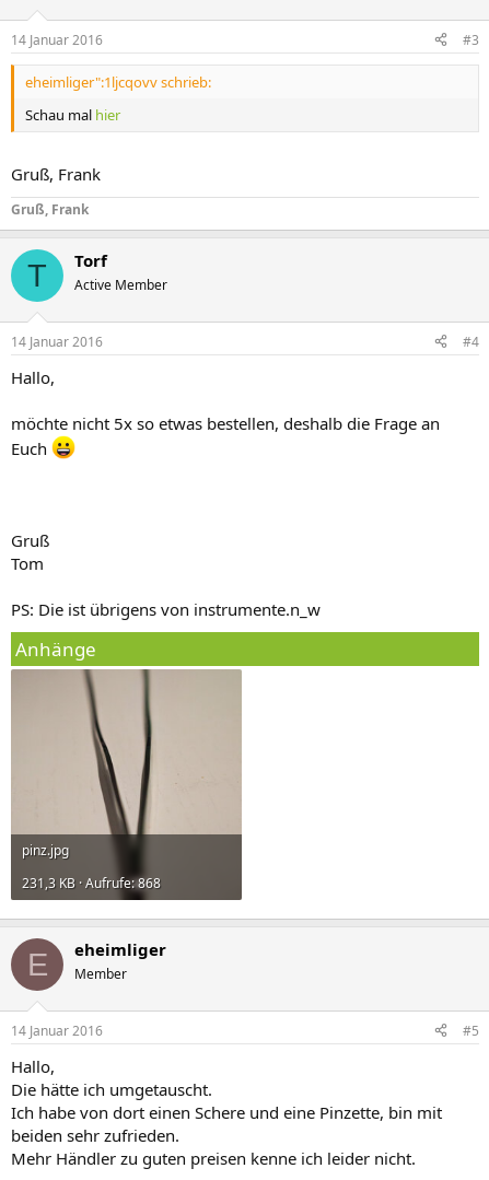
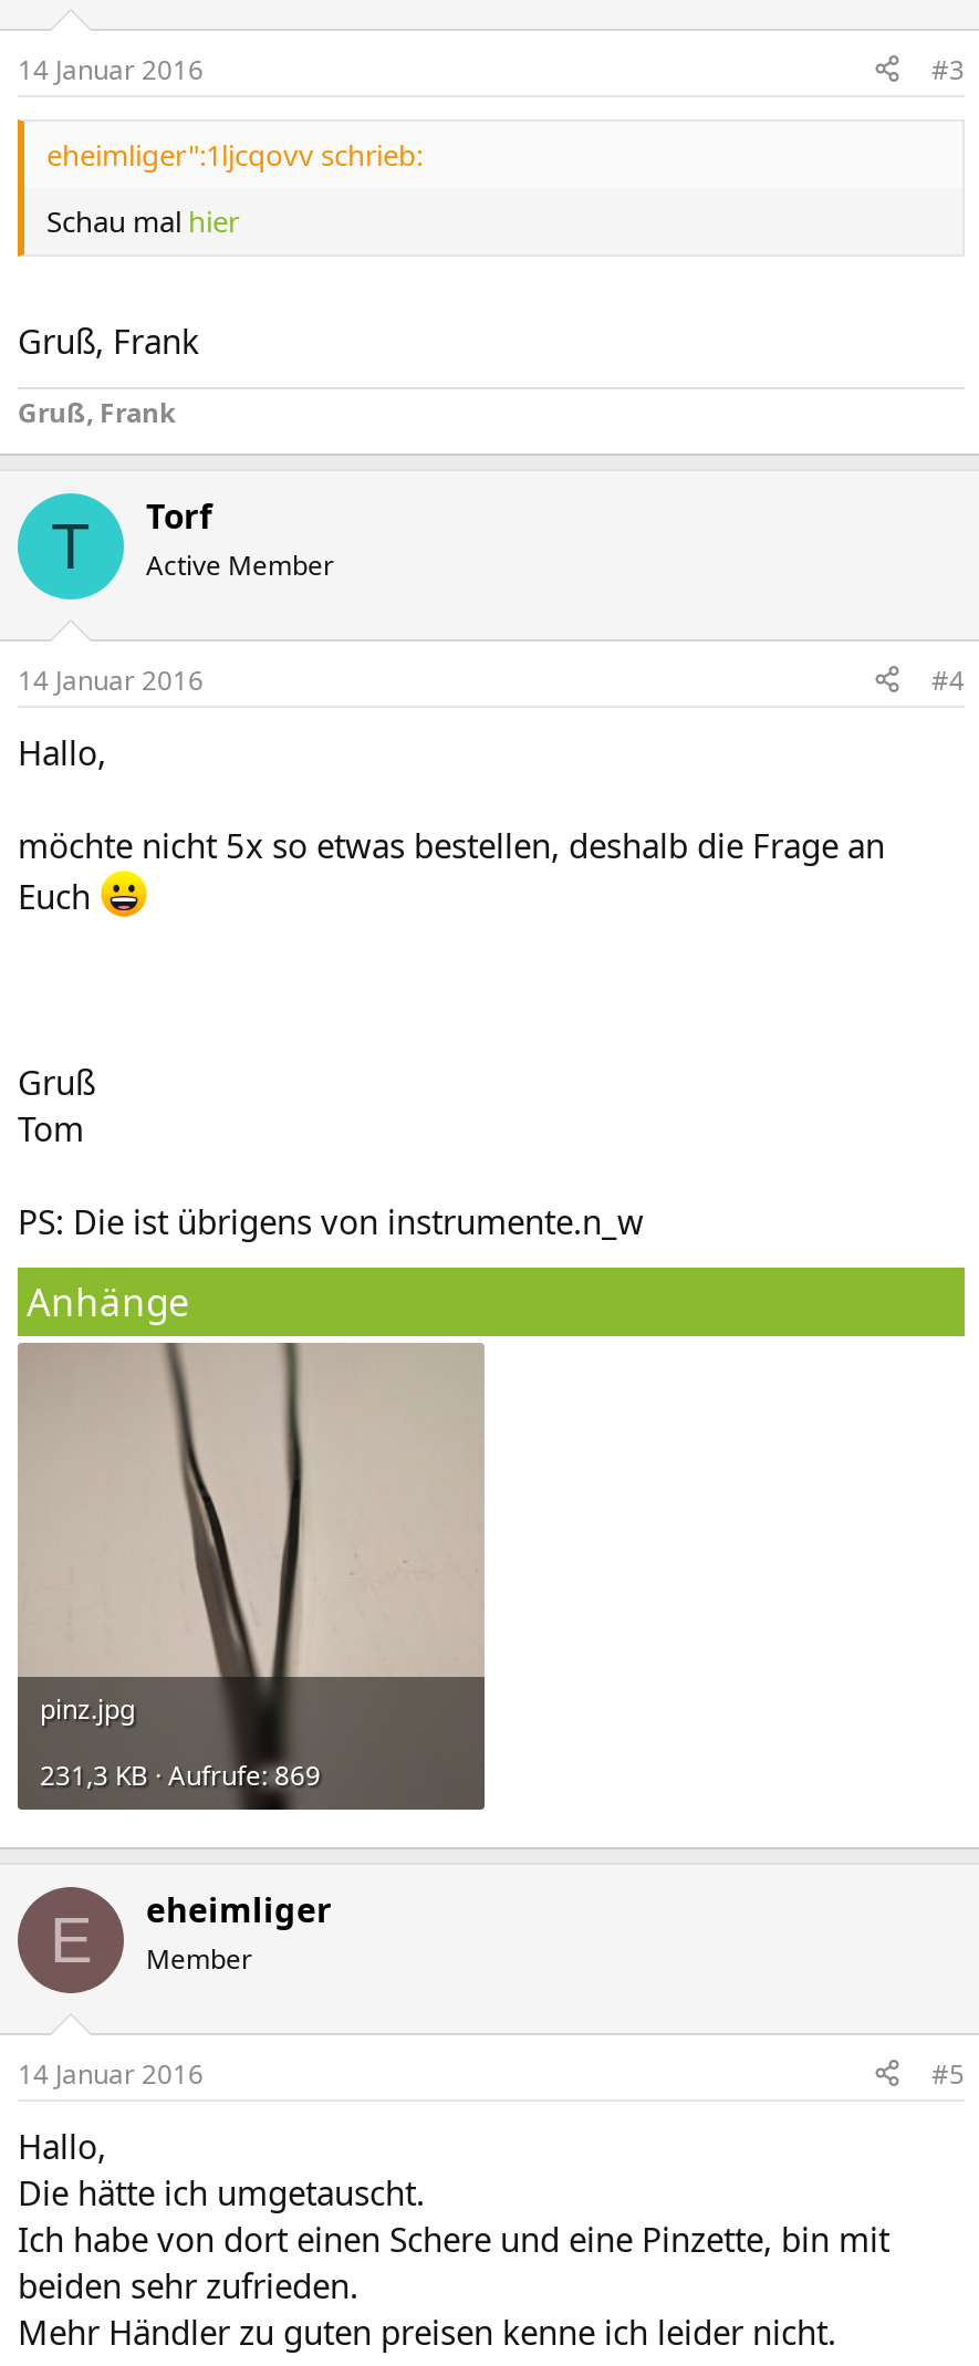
[22,873,161,892] 231,3 KB · Aufrufe: 868 -> [40,1755,321,1793] 231,3 KB · Aufrufe: 869

